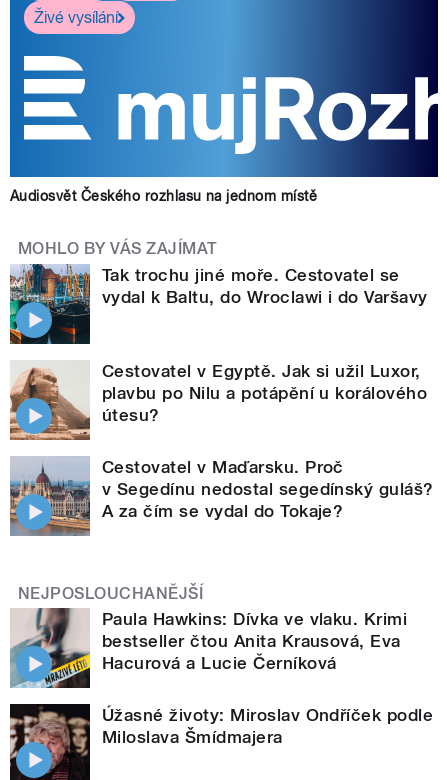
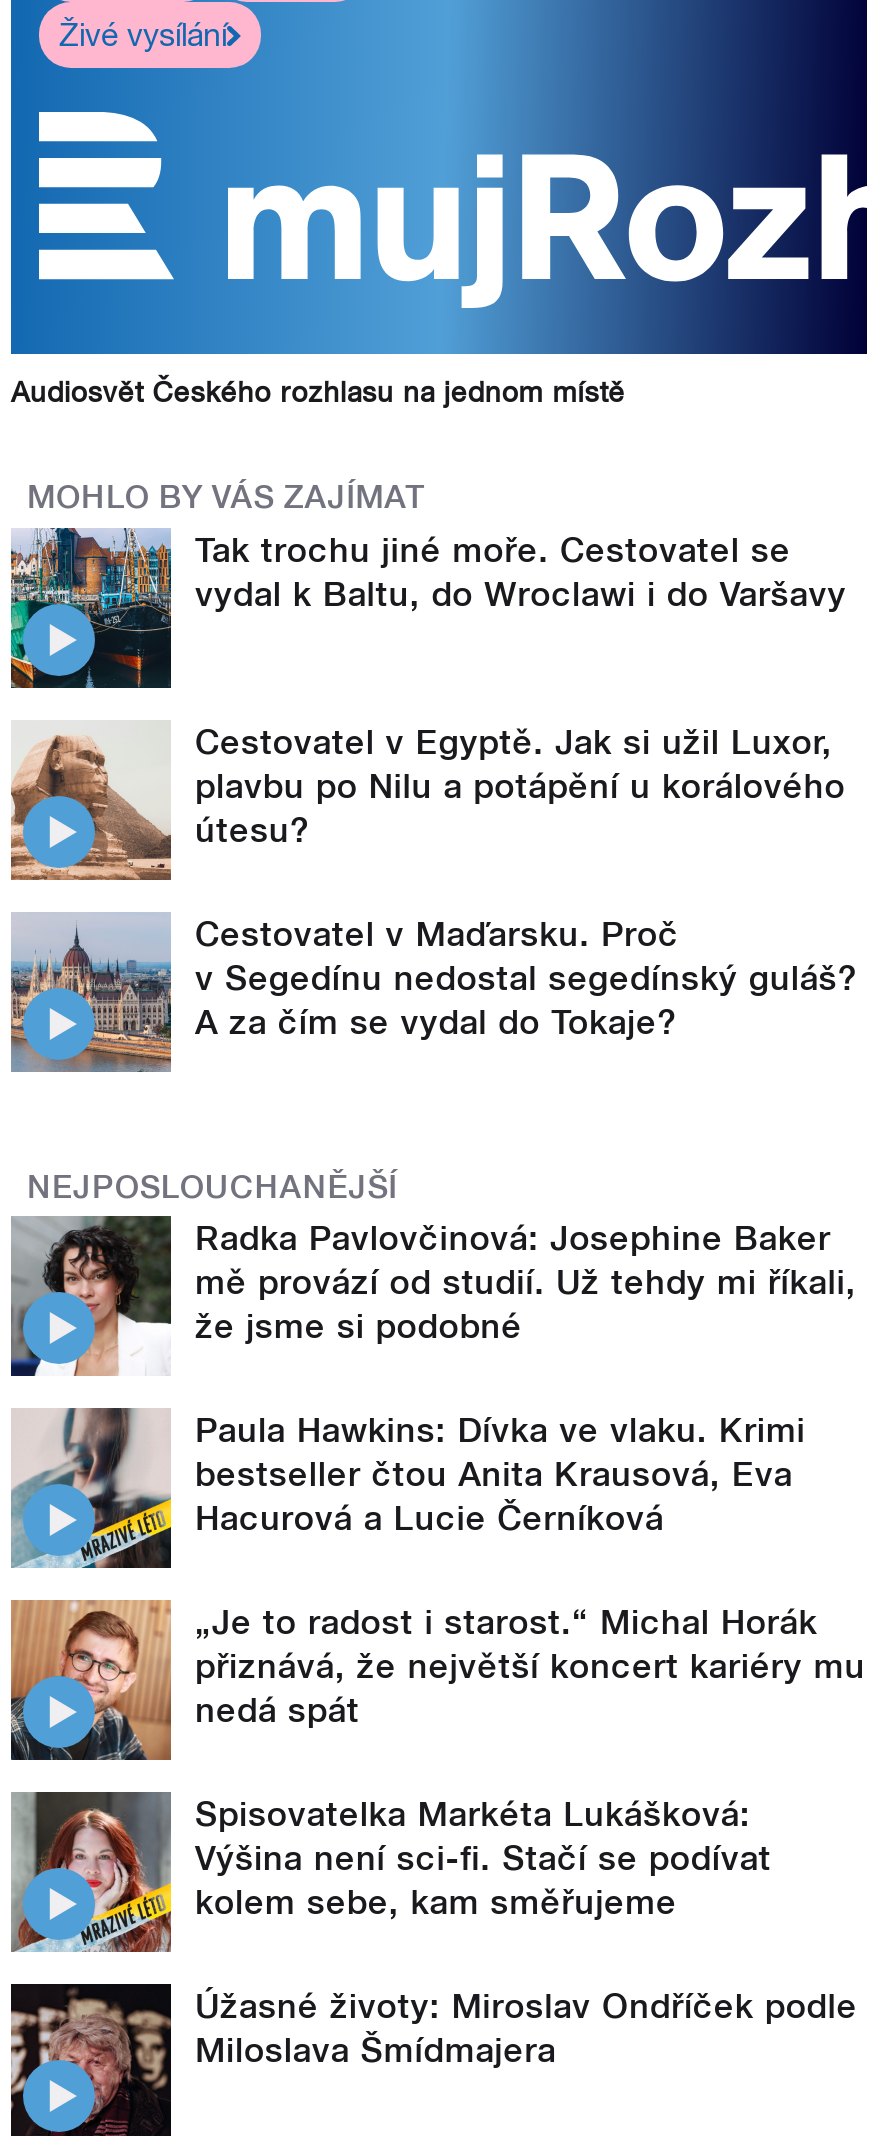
none -> [11,1214,856,1378] [image] | Radka Pavlovčinová: Josephine Baker | mě provází od studií. Už tehdy mi říkali, | že jsme si podobné
none -> [11,1598,865,1922] [image] | „Je to radost i starost.“ Michal Horák | přiznává, že největší koncert kariéry mu | nedá spát | Spisovatelka Markéta Lukášková: | Výšina není sci-fi. Stačí se podívat | kolem sebe, kam směřujeme
none -> [13,1790,173,1954] [image]

